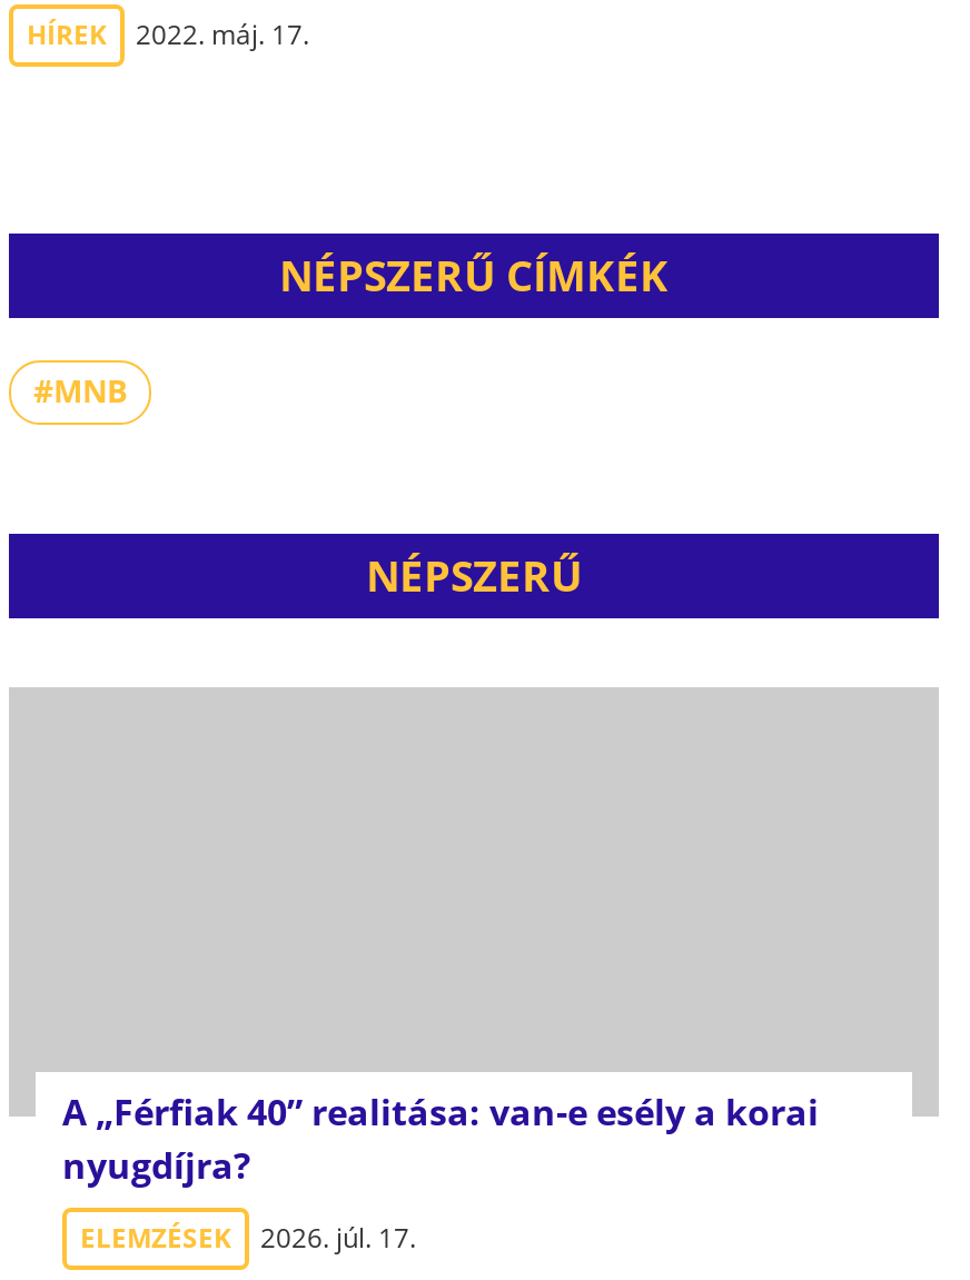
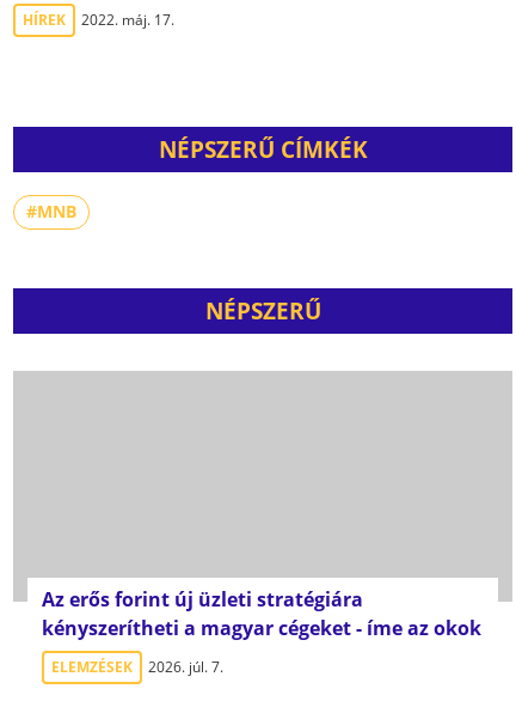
[62,1088,819,1190] A „Férfiak 40” realitása: van-e esély a korai | nyugdíjra? -> [42,586,481,641] Az erős forint új üzleti stratégiára | kényszerítheti a magyar cégeket - íme az okok
[80,1219,416,1257] ELEMZÉSEK 2026. júl. 17. -> [51,657,223,677] ELEMZÉSEK 2026. júl. 7.

